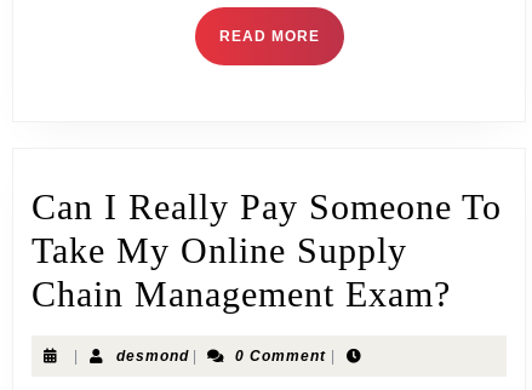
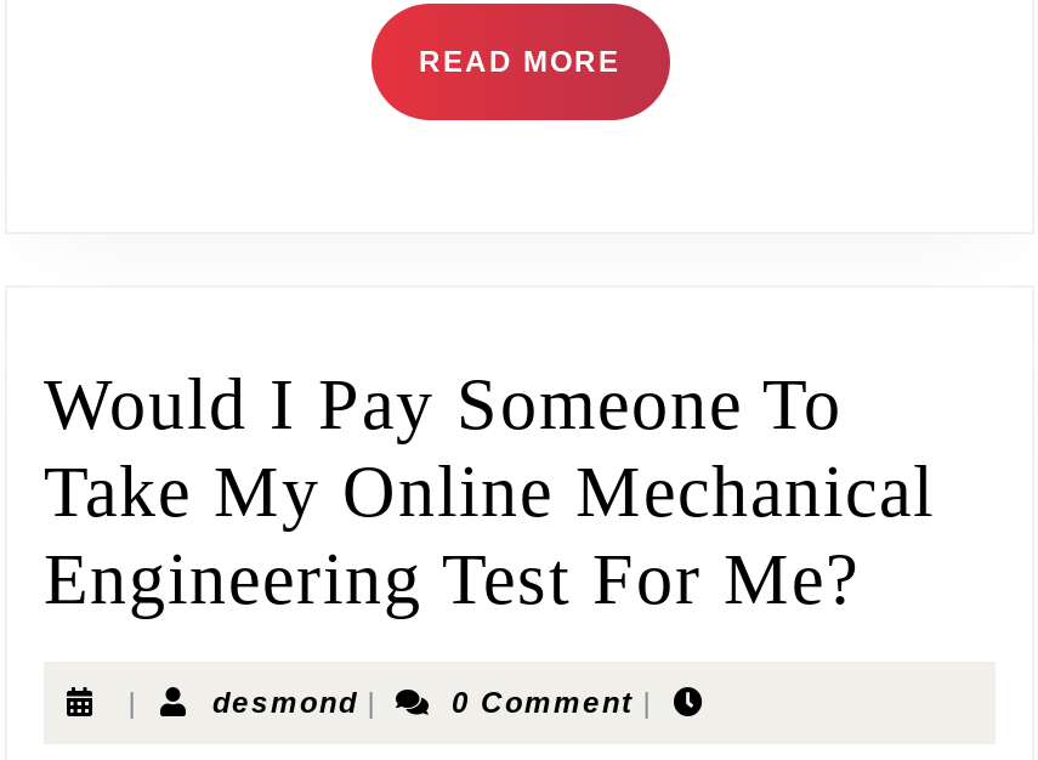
[32,187,502,314] Can I Really Pay Someone To | Take My Online Supply | Chain Management Exam? -> [44,363,935,618] Would I Pay Someone To | Take My Online Mechanical | Engineering Test For Me?

